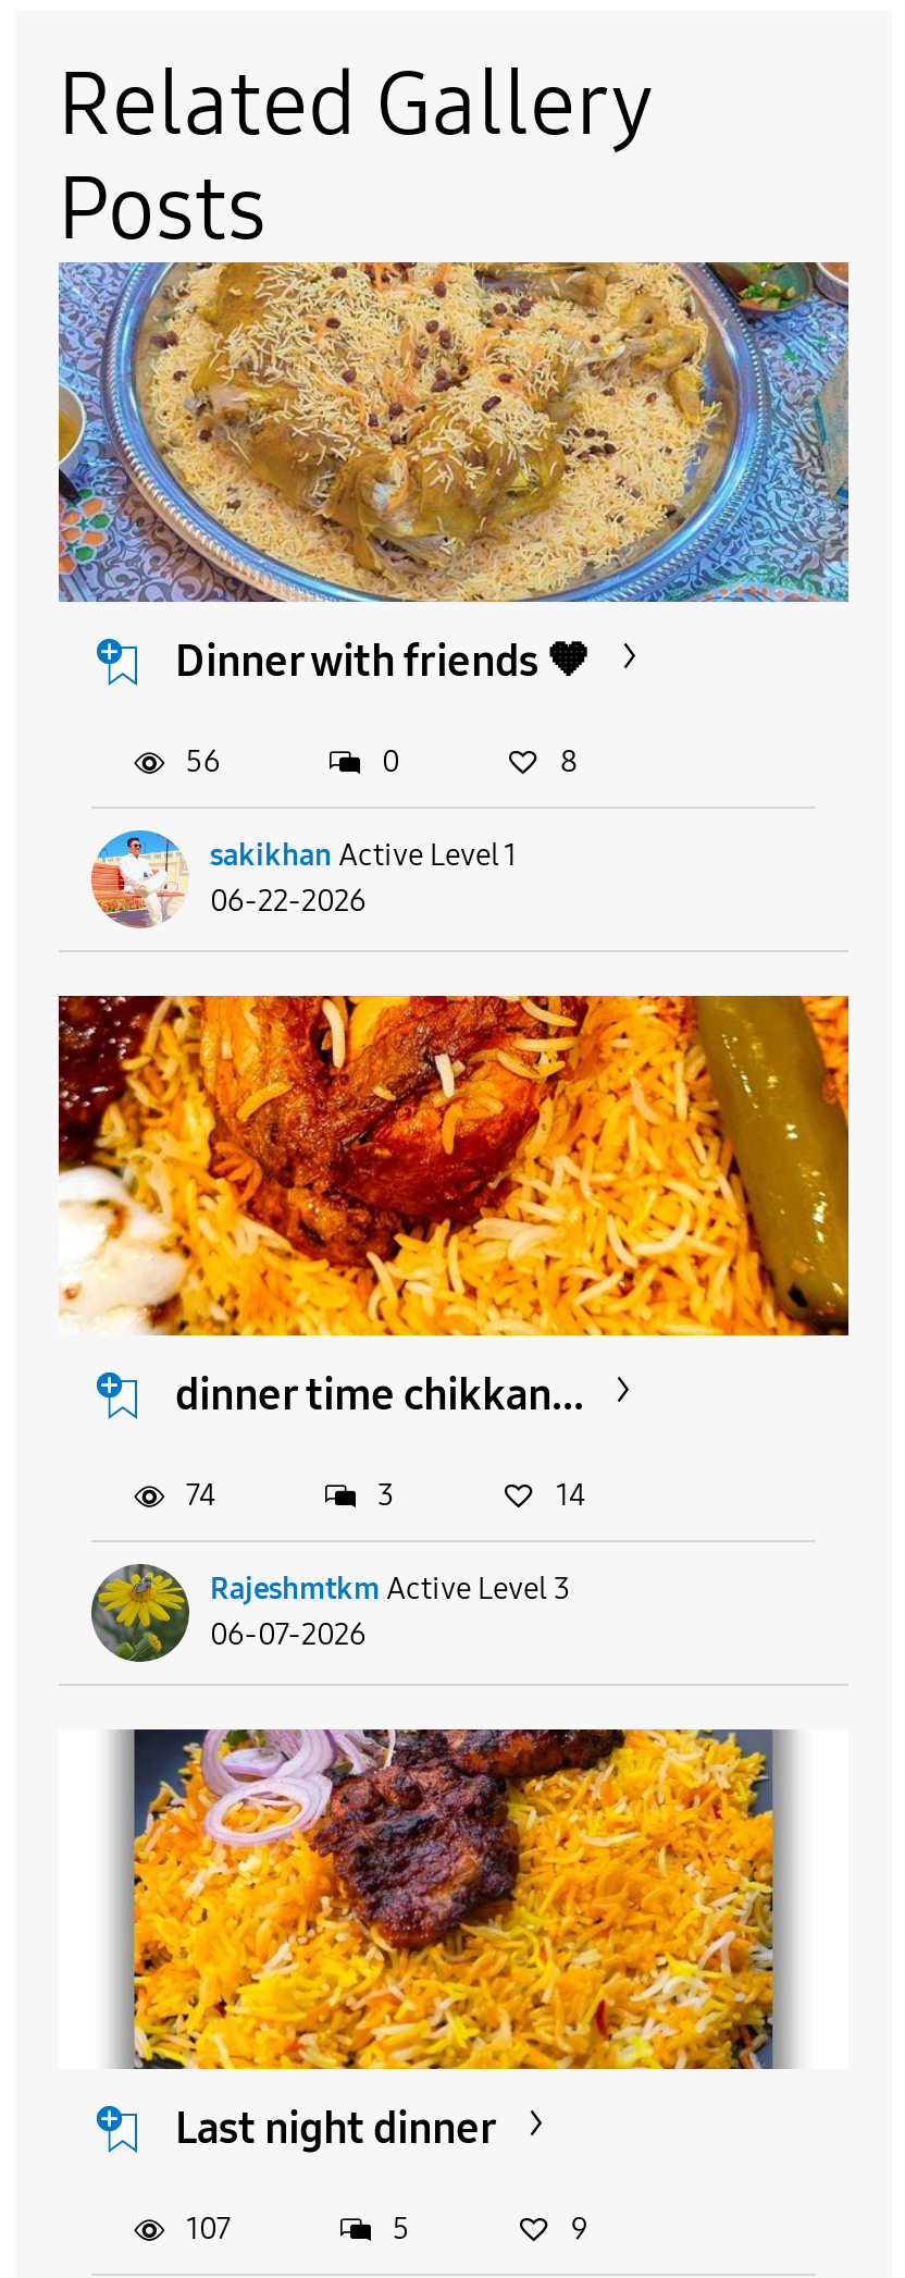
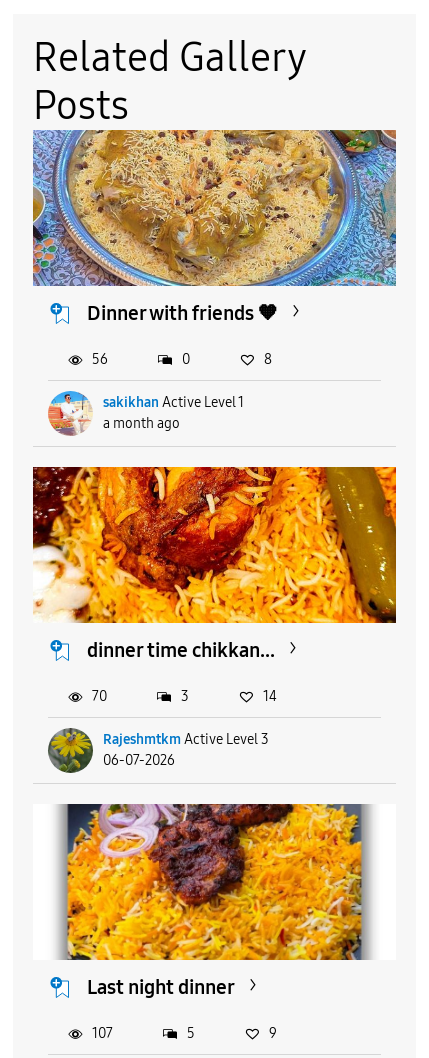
[210,883,367,920] 06-22-2026 -> [102,415,179,432] a month ago
[186,1478,216,1515] 74 -> [91,688,106,705] 70

